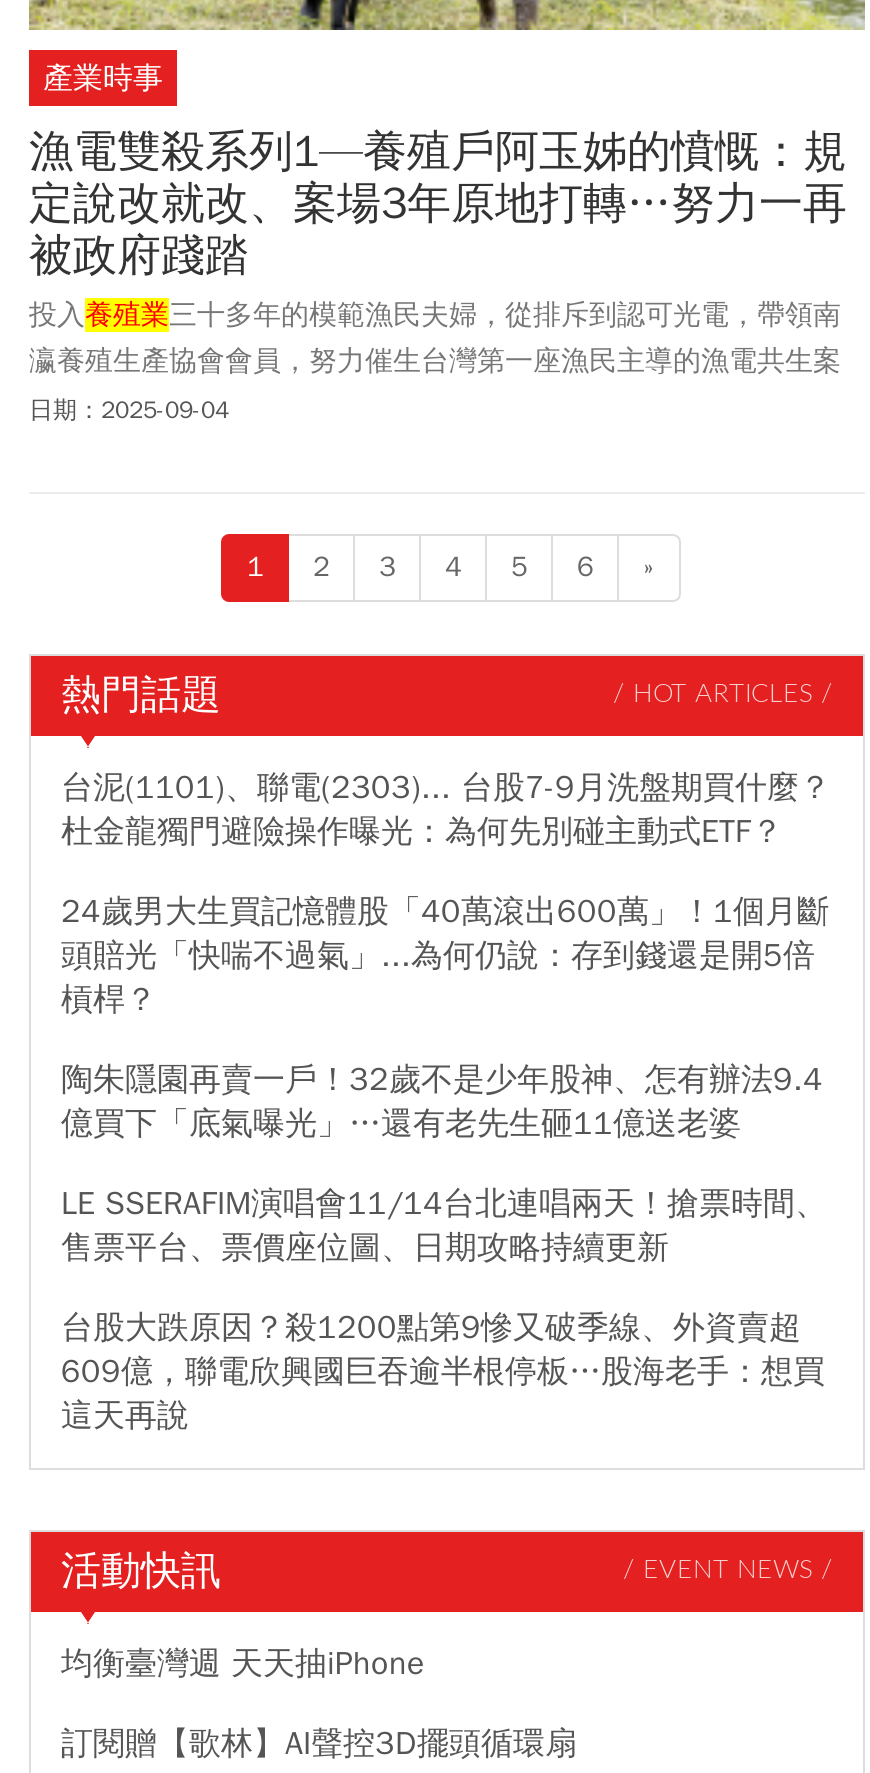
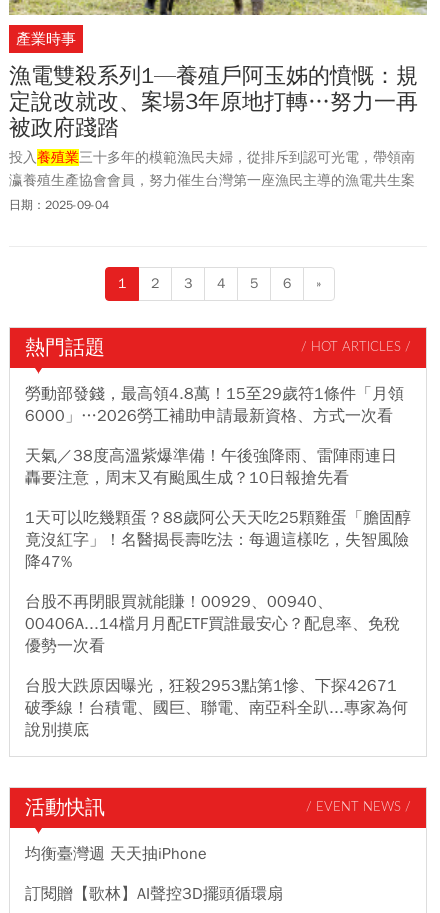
[61,767,831,851] 台泥(1101)、聯電(2303)... 台股7-9月洗盤期買什麼？ | 杜金龍獨門避險操作曝光：為何先別碰主動式ETF？ -> [25,384,404,426] 勞動部發錢，最高領4.8萬！15至29歲符1條件「月領 | 6000」…2026勞工補助申請最新資格、方式一次看
[61,891,829,1019] 24歲男大生買記憶體股「40萬滾出600萬」！1個月斷 | 頭賠光「快喘不過氣」...為何仍說：存到錢還是開5倍 | 槓桿？ -> [25,446,397,488] 天氣／38度高溫紫爆準備！午後強降雨、雷陣雨連日 | 轟要注意，周末又有颱風生成？10日報搶先看
[61,1059,823,1143] 陶朱隱園再賣一戶！32歲不是少年股神、怎有辦法9.4 | 億買下「底氣曝光」…還有老先生砸11億送老婆 -> [25,508,411,572] 1天可以吃幾顆蛋？88歲阿公天天吃25顆雞蛋「膽固醇 | 竟沒紅字」！名醫揭長壽吃法：每週這樣吃，失智風險 | 降47%
[61,1183,827,1267] LE SSERAFIM演唱會11/14台北連唱兩天！搶票時間、 | 售票平台、票價座位圖、日期攻略持續更新 -> [25,592,400,656] 台股不再閉眼買就能賺！00929、00940、 | 00406A...14檔月月配ETF買誰最安心？配息率、免稅 | 優勢一次看
[61,1307,825,1435] 台股大跌原因？殺1200點第9慘又破季線、外資賣超 | 609億，聯電欣興國巨吞逾半根停板…股海老手：想買 | 這天再說 -> [25,676,408,740] 台股大跌原因曝光，狂殺2953點第1慘、下探42671 | 破季線！台積電、國巨、聯電、南亞科全趴...專家為何 | 說別摸底

